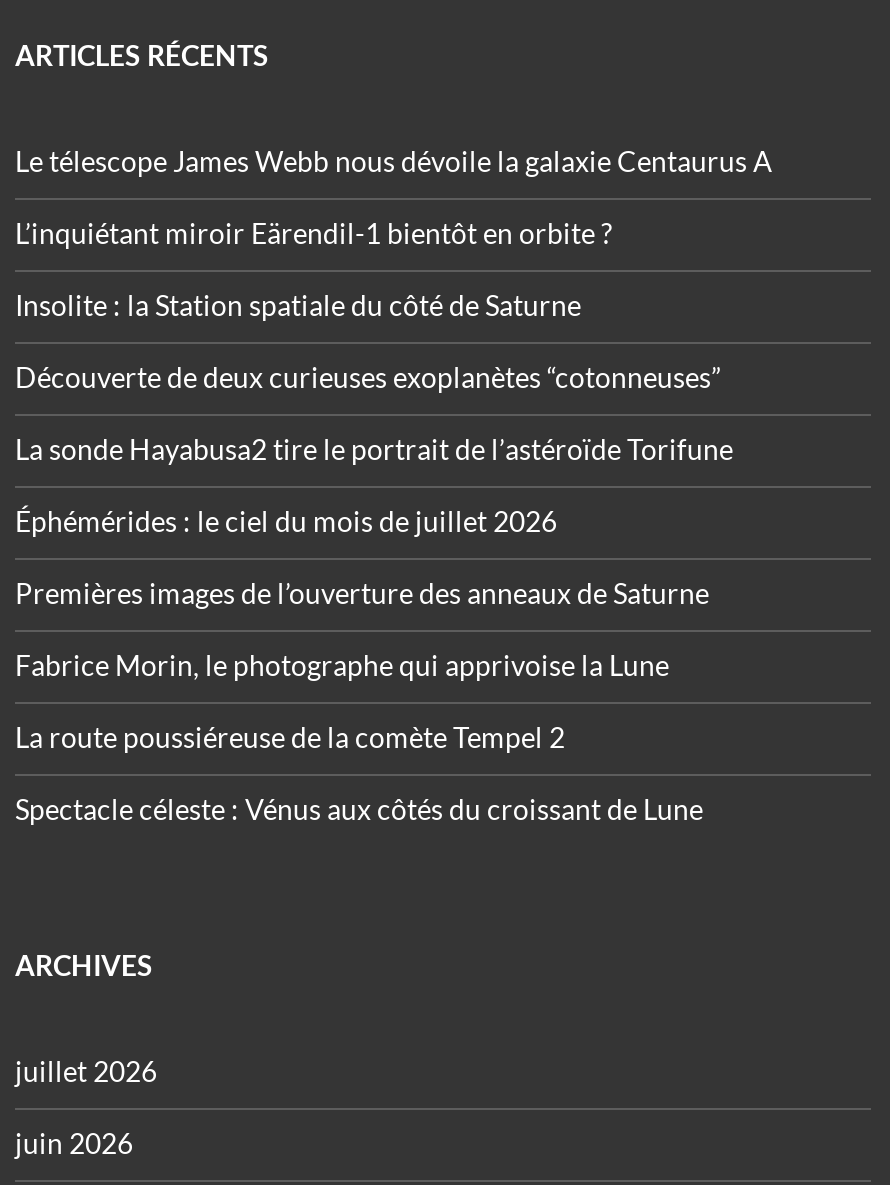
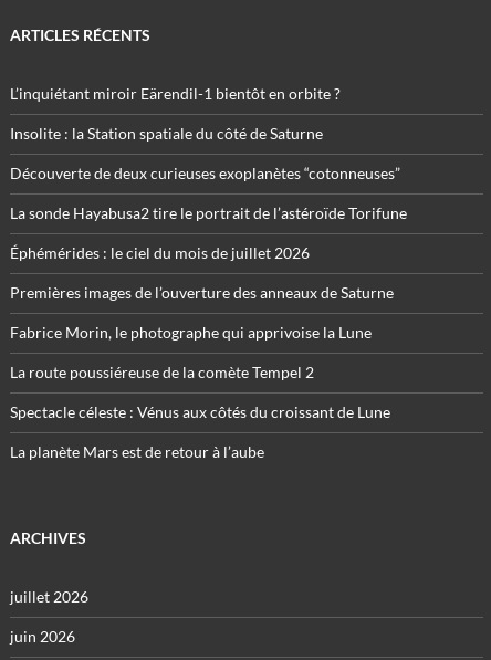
[15,144,773,178] Le télescope James Webb nous dévoile la galaxie Centaurus A -> none
moved [15,216,733,826] -> [10,84,407,421]: L’inquiétant miroir Eärendil-1 bientôt en orbite ? | Insolite : la Station spatiale du côté de Saturne | Découverte de deux curieuses exoplanètes “cotonneuses” | ... | La route poussiéreuse de la comète Tempel 2 | Spectacle céleste : Vénus aux côtés du croissant de Lune
none -> [10,442,264,461] La planète Mars est de retour à l’aube

